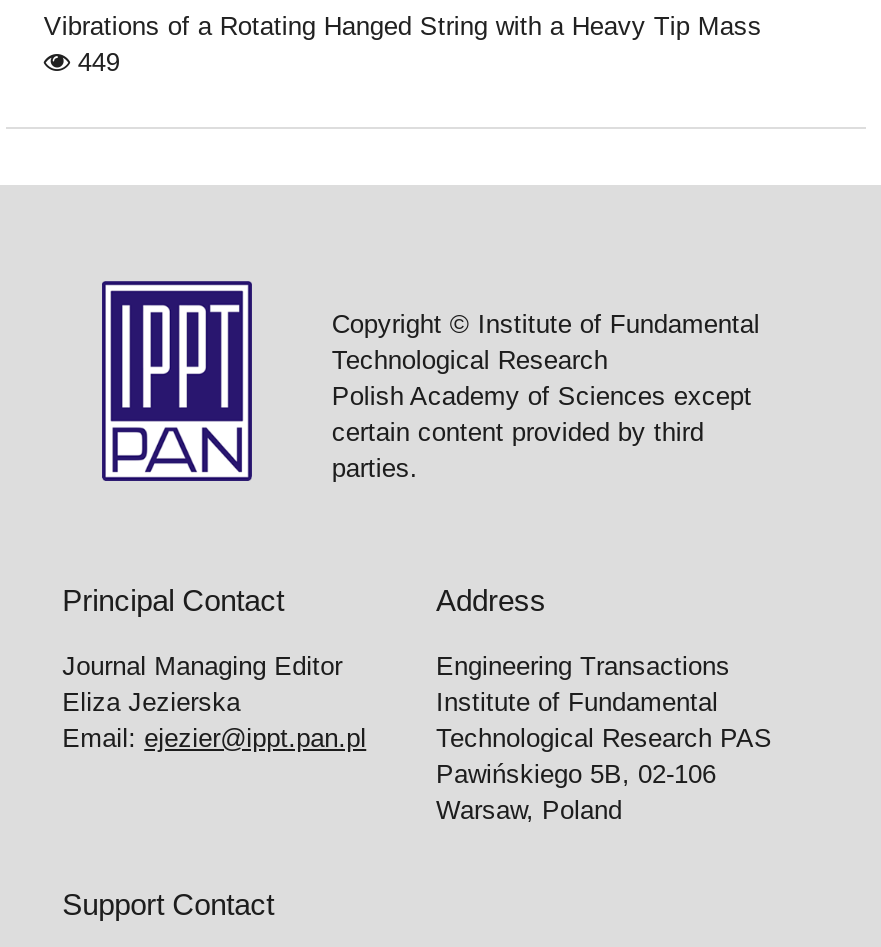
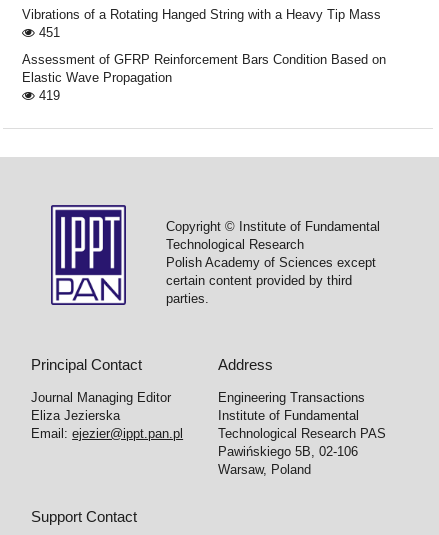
[70,48,120,78] 449 -> [22,25,386,103] 451 | Assessment of GFRP Reinforcement Bars Condition Based on | Elastic Wave Propagation | 419

